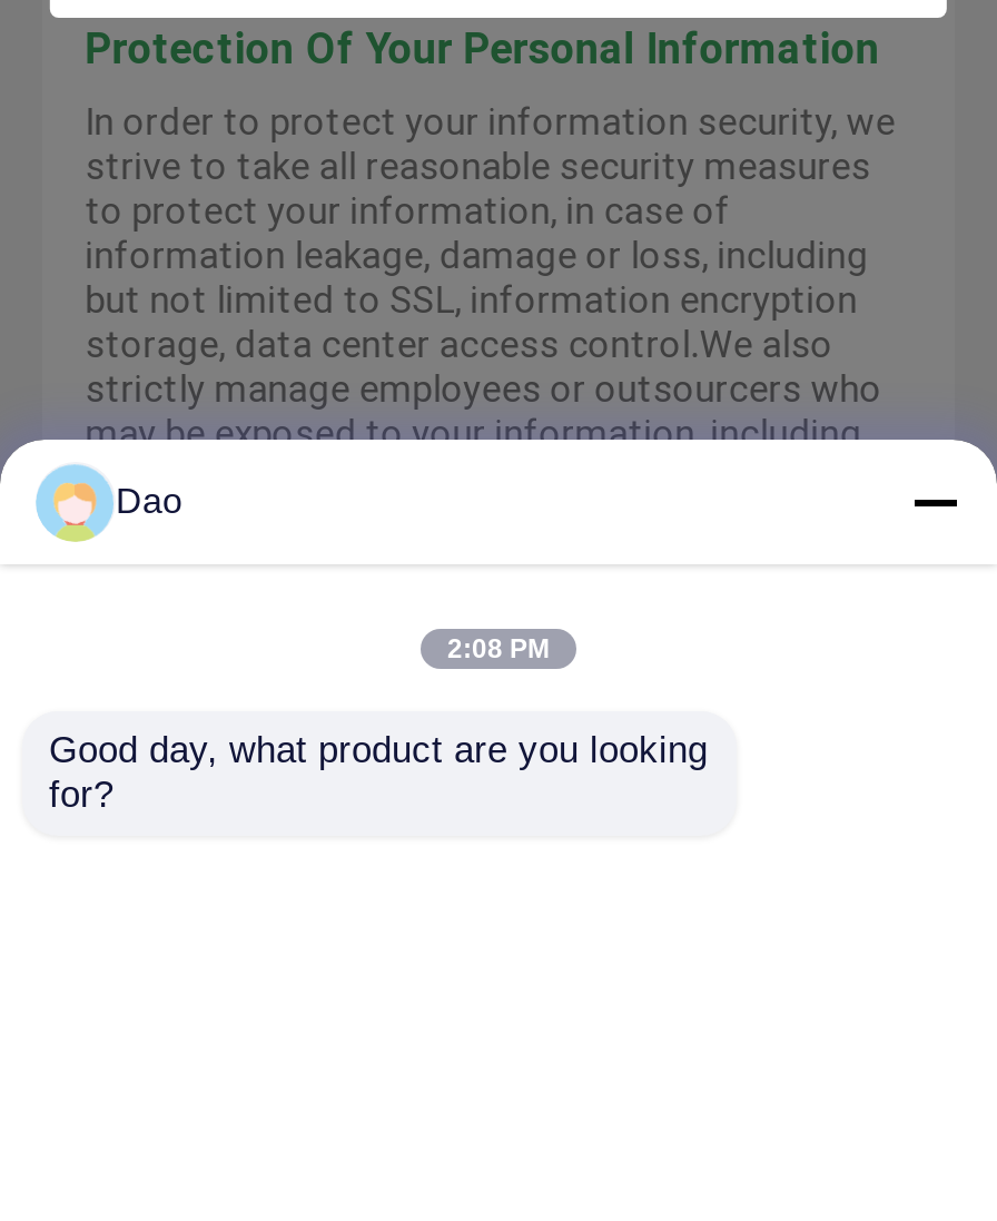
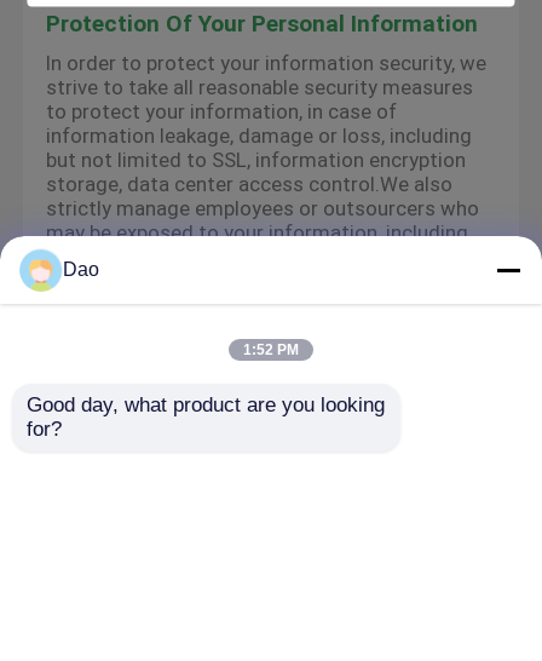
[447,633,550,664] 2:08 PM -> [243,341,299,358] 1:52 PM

